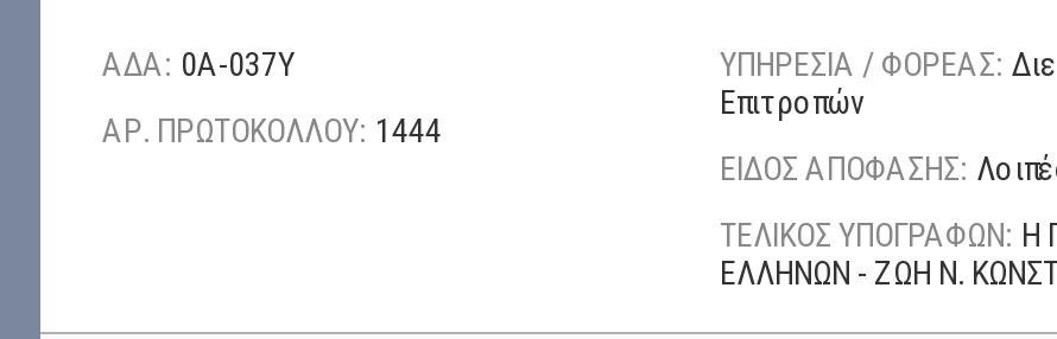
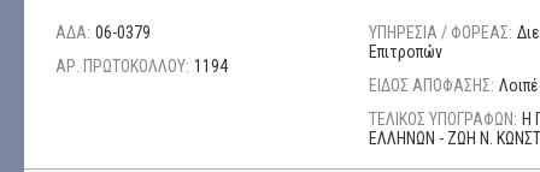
[102,45,295,83] ΑΔΑ: 0Α-037Υ -> [55,23,151,42] ΑΔΑ: 06-0379
[102,111,442,149] ΑΡ. ΠΡΩΤΟΚΟΛΛΟΥ: 1444 -> [55,57,228,76] ΑΡ. ΠΡΩΤΟΚΟΛΛΟΥ: 1194

